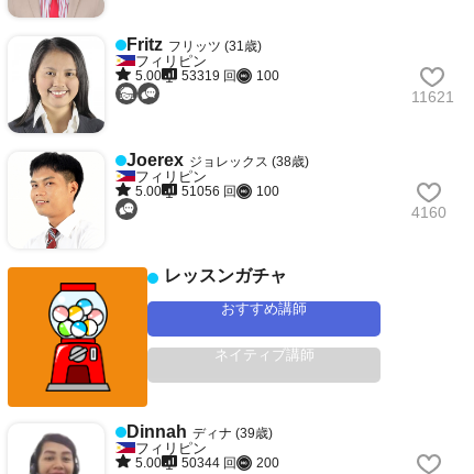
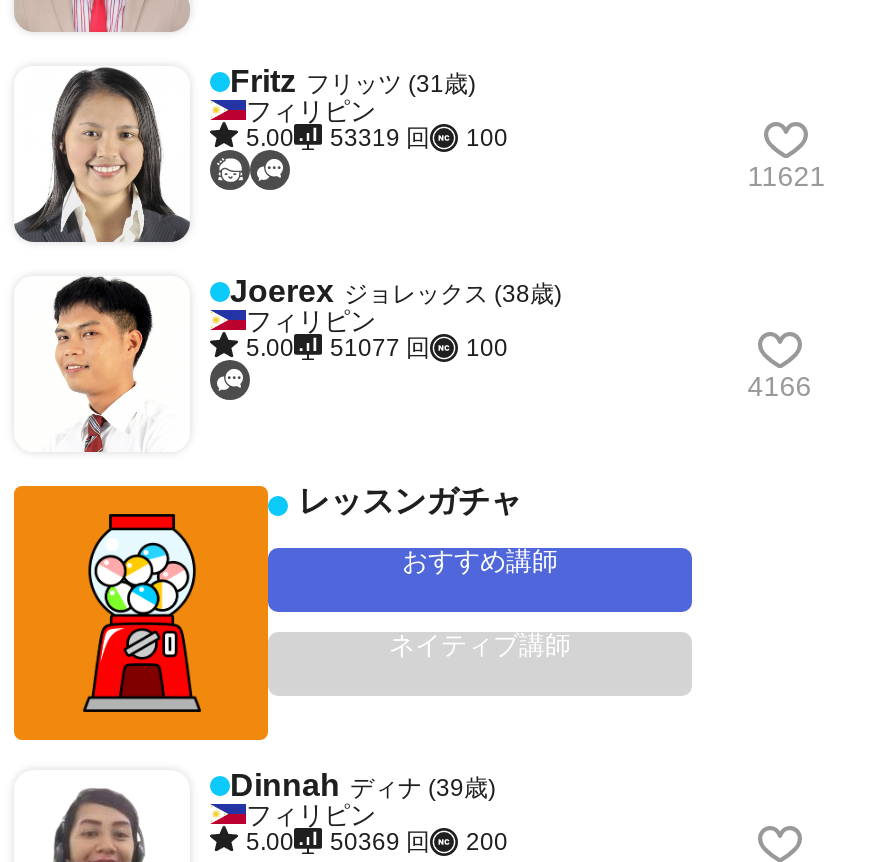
[135,184,279,199] 5.00 51056 回 100 -> [246,334,508,362] 5.00 51077 回 100
[411,204,446,221] 4160 -> [748,371,812,403] 4166
[135,455,279,471] 5.00 50344 回 200 -> [246,828,508,856] 5.00 50369 回 200

